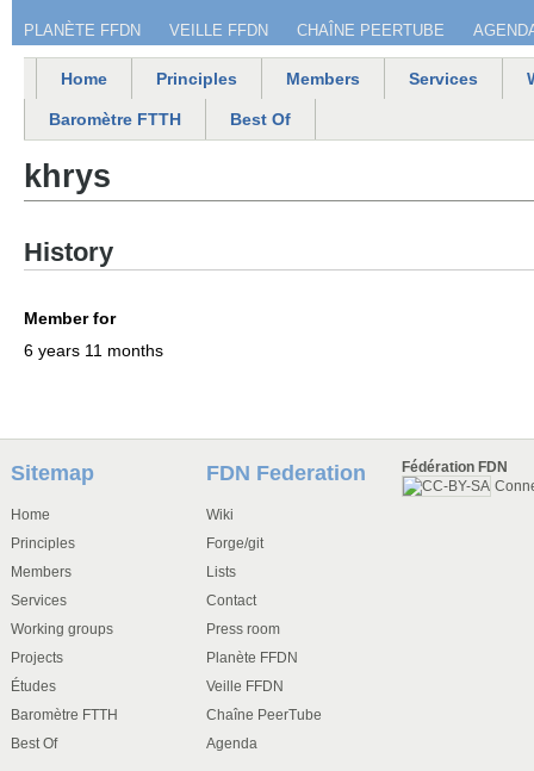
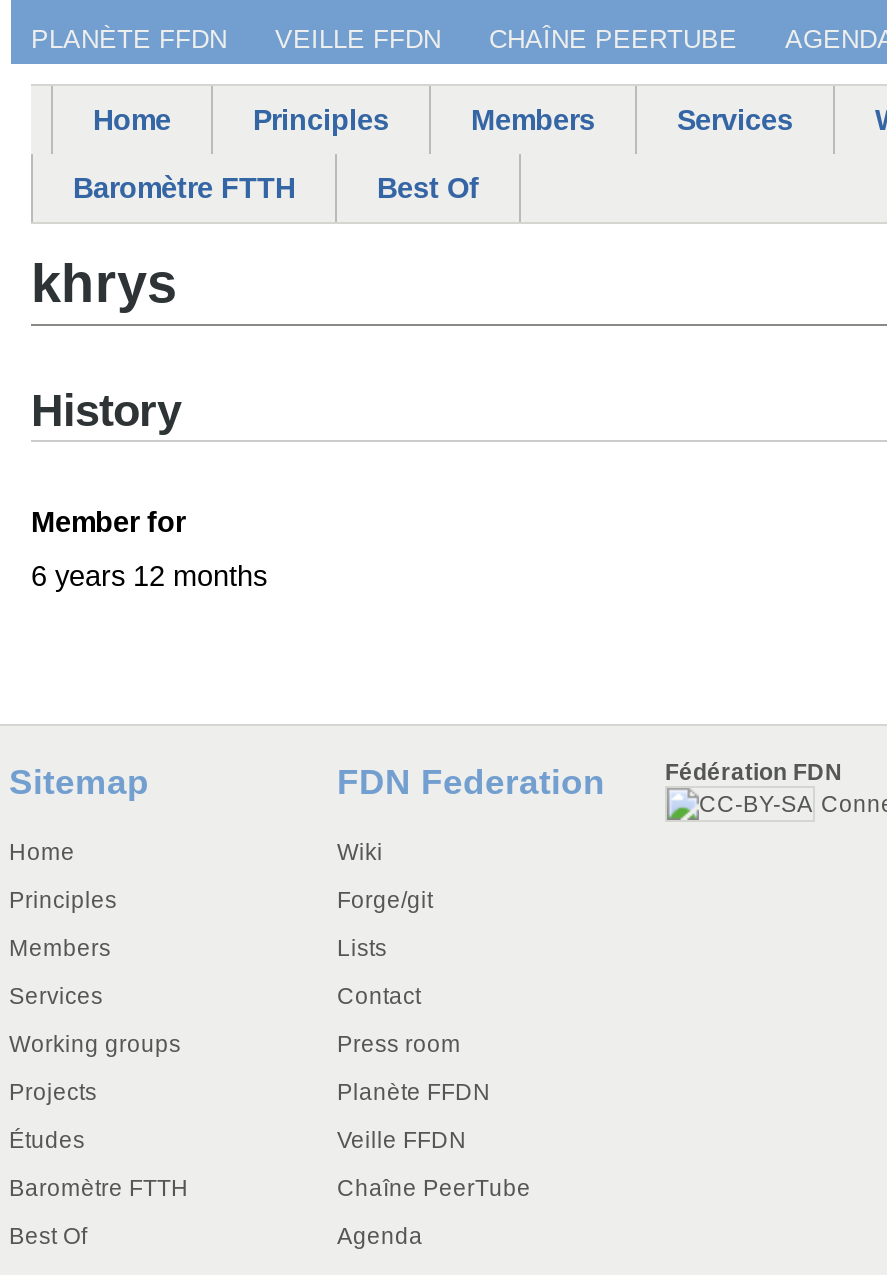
[24,341,163,360] 6 years 11 months -> [31,561,267,593] 6 years 12 months

